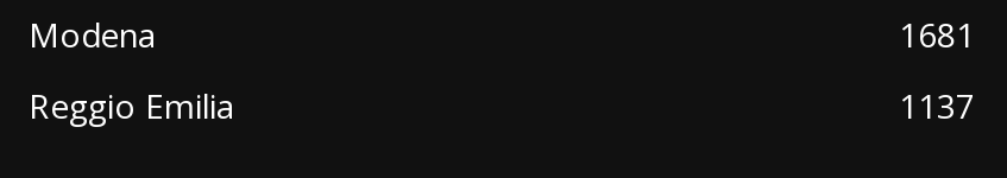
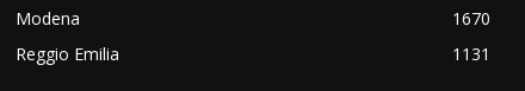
[899,12,975,57] 1681 -> [452,7,490,29] 1670
[899,83,975,128] 1137 -> [452,42,490,65] 1131

